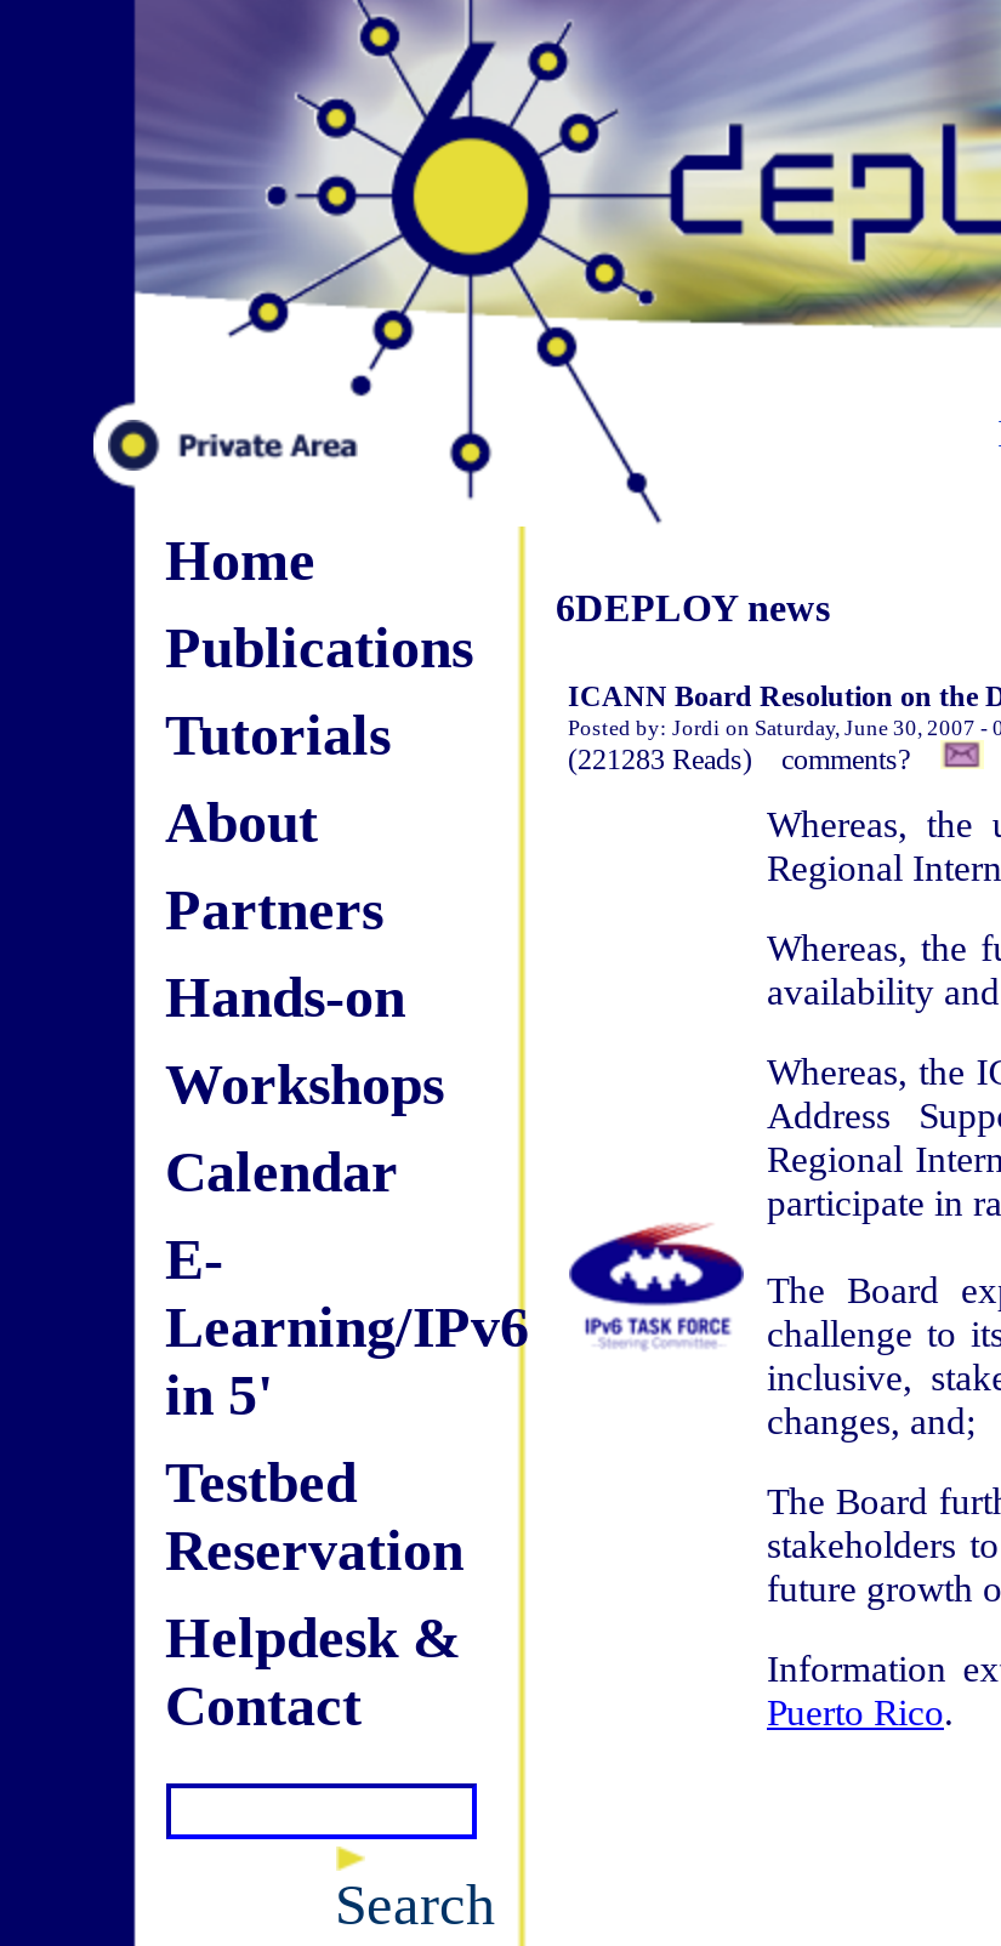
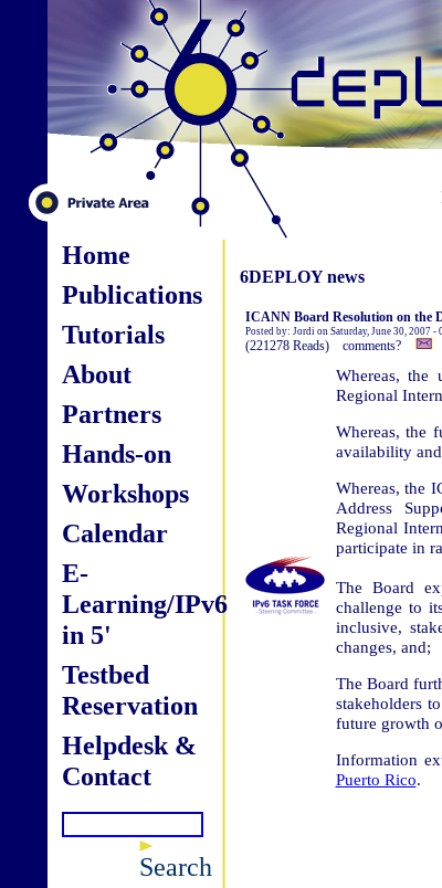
[568,742,939,776] (221283 Reads) comments? -> [245,338,414,353] (221278 Reads) comments?

